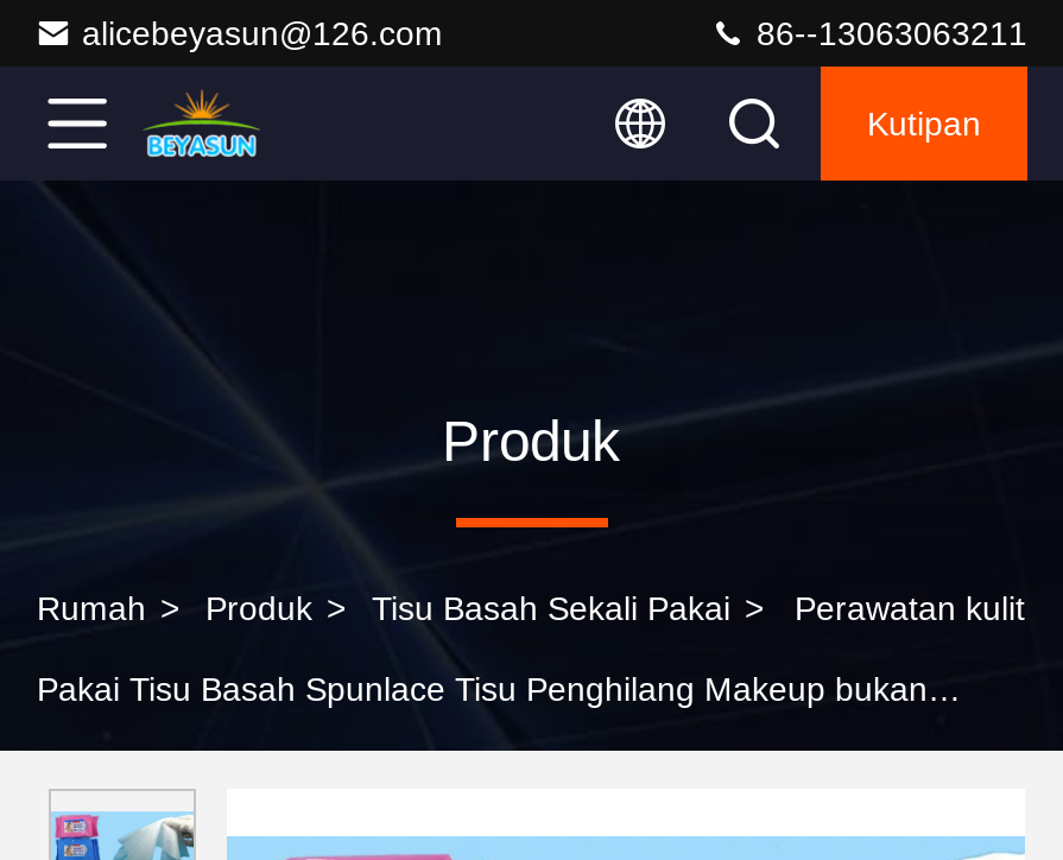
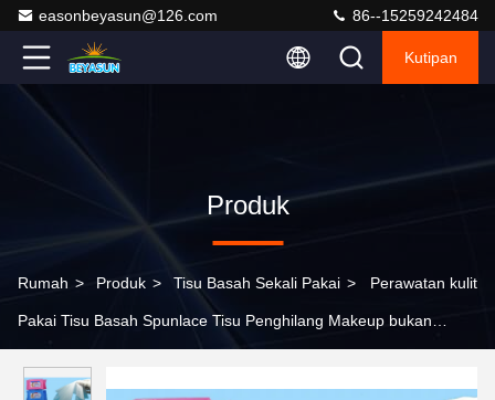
[82,14,1027,52] alicebeyasun@126.com | 86--13063063211 -> [39,7,478,24] easonbeyasun@126.com | 86--15259242484

